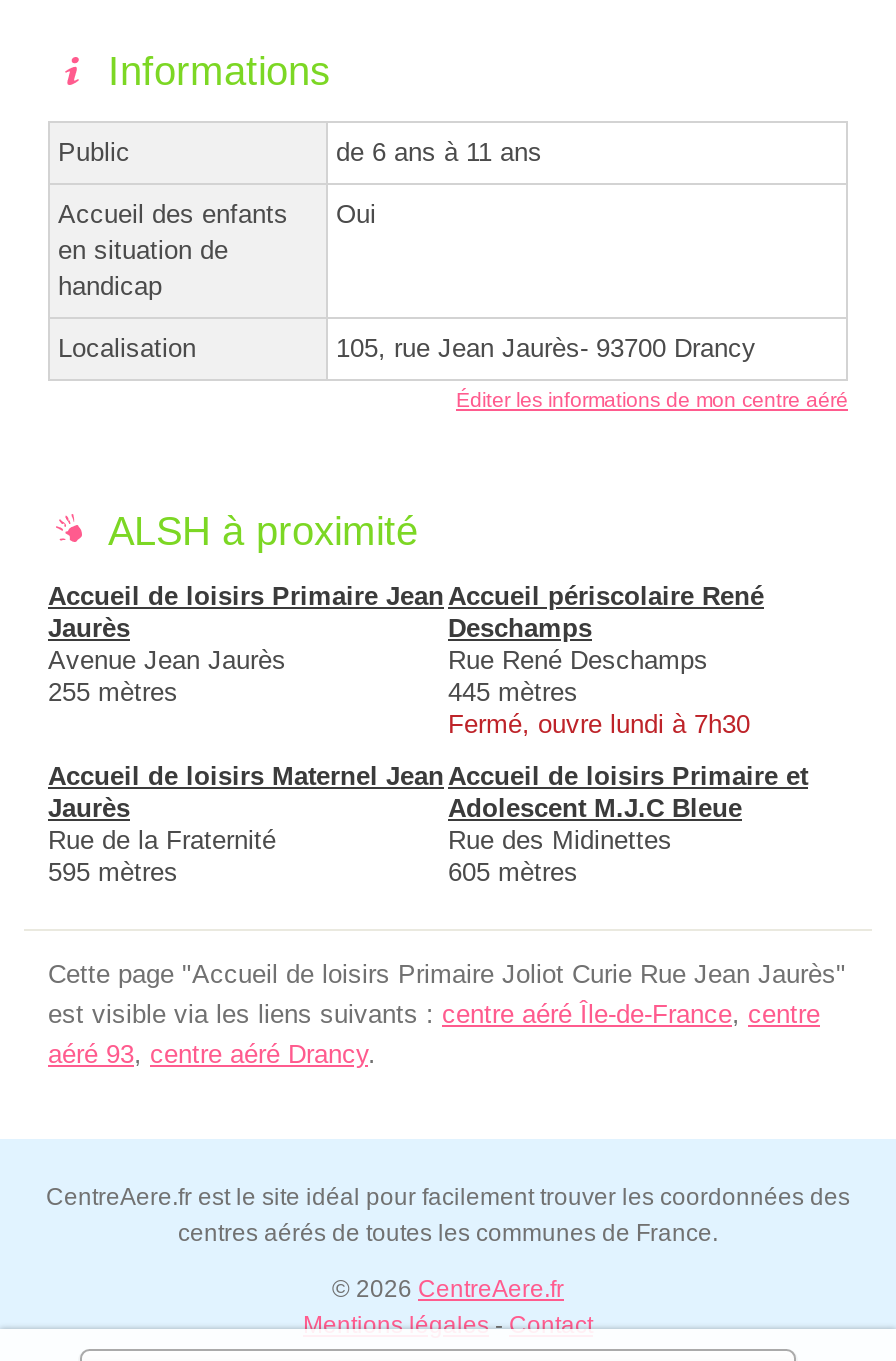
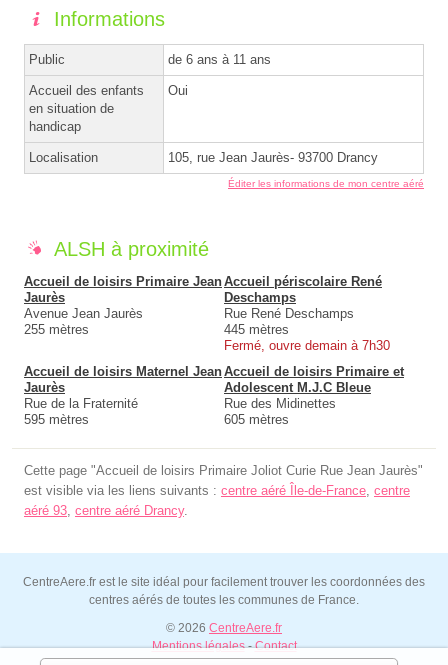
[448,710,750,740] Fermé, ouvre lundi à 7h30 -> [224,338,390,353] Fermé, ouvre demain à 7h30

